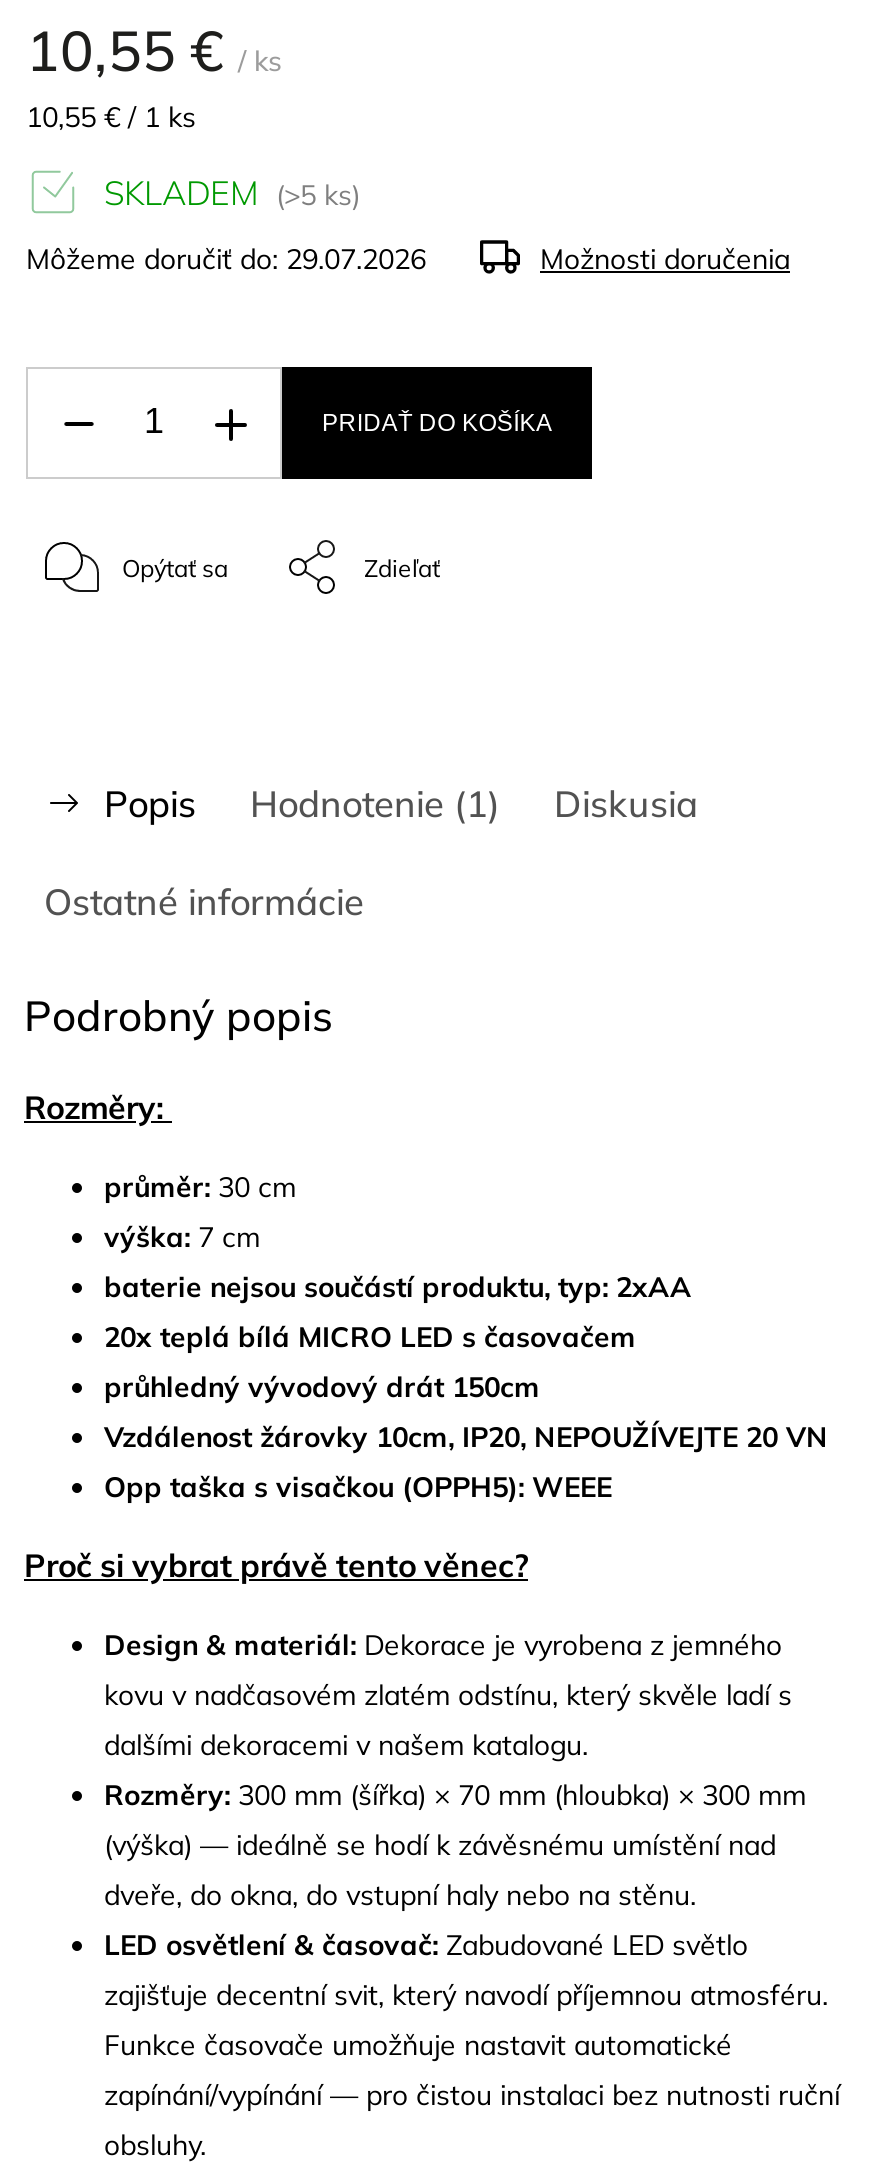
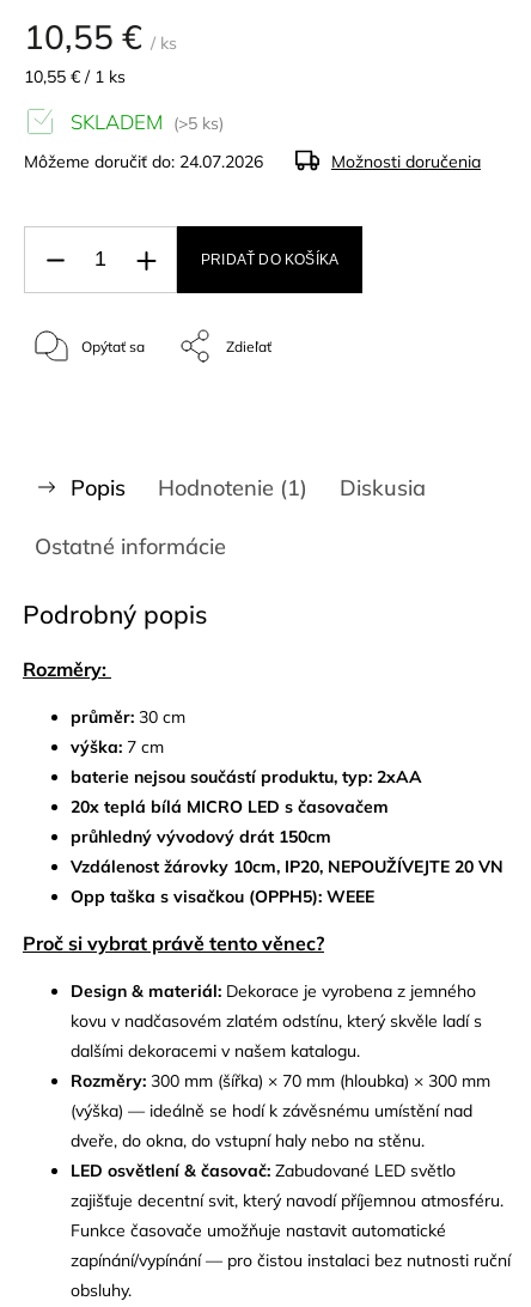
[26,240,426,276] Môžeme doručiť do: 29.07.2026 -> [24,150,263,172] Môžeme doručiť do: 24.07.2026

